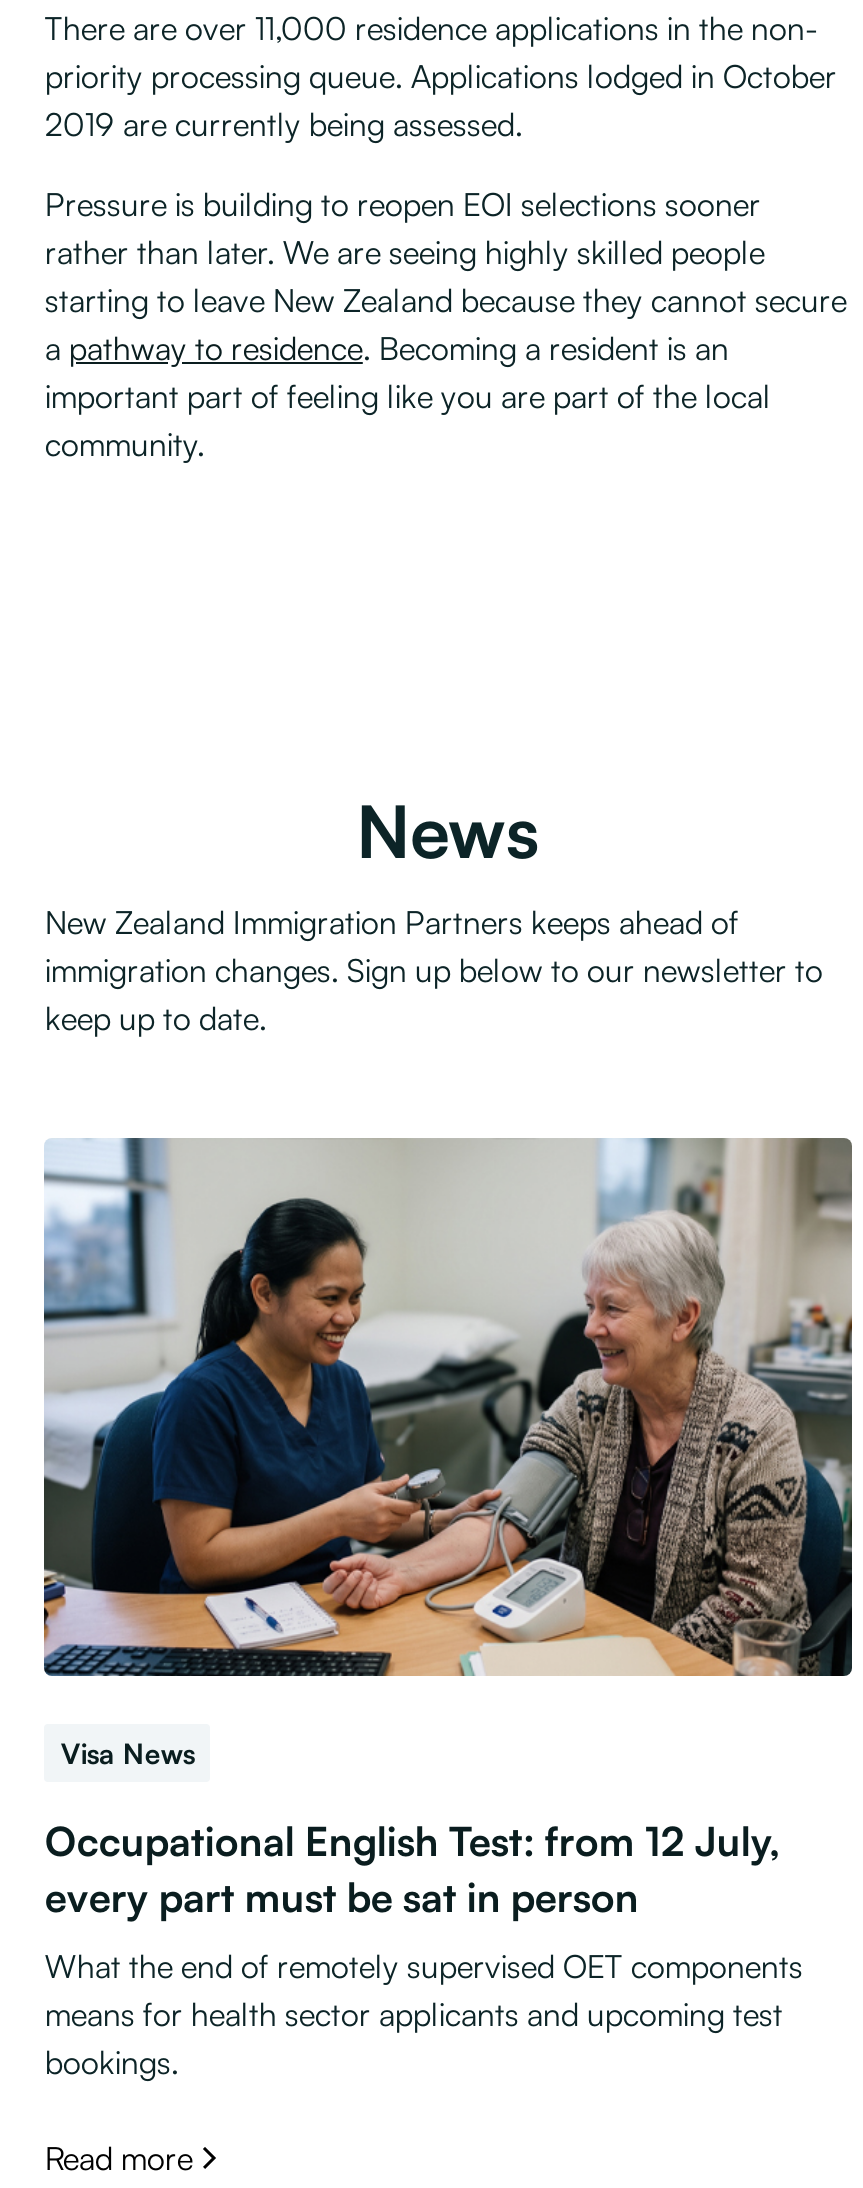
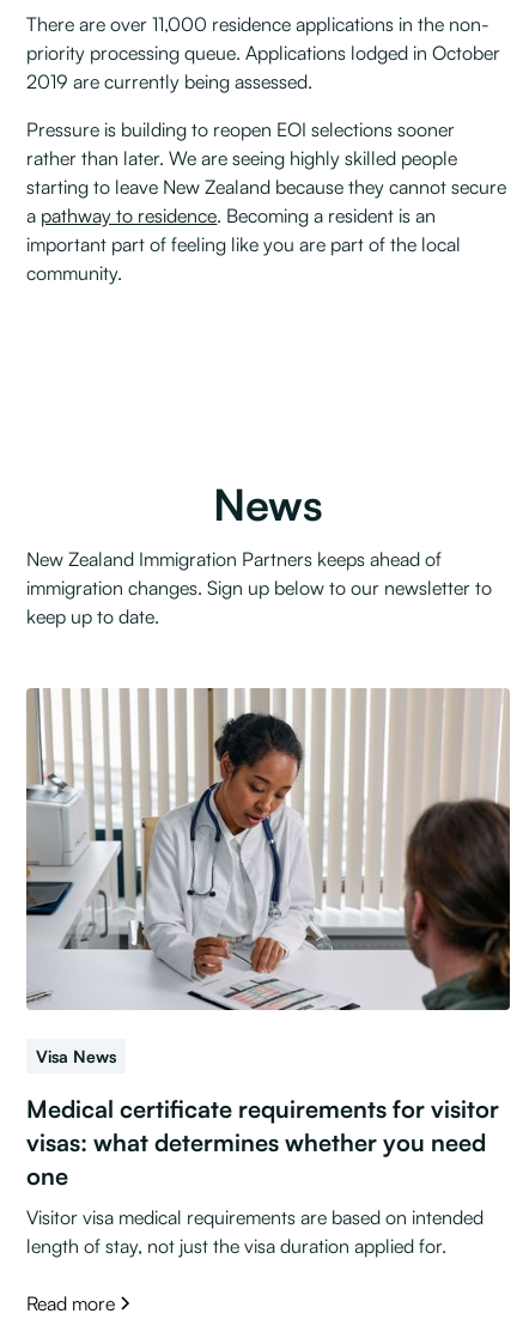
[42,1136,854,1678] [image] -> [25,688,511,1011] [image]
[45,1815,781,1921] Occupational English Test: from 12 July, | every part must be sat in person -> [27,1093,500,1190] Medical certificate requirements for visitor | visas: what determines whether you need | one
[45,1945,803,2081] What the end of remotely supervised OET components | means for health sector applicants and upcoming test | bookings. -> [27,1205,484,1257] Visitor visa medical requirements are based on intended | length of stay, not just the visa duration applied for.

